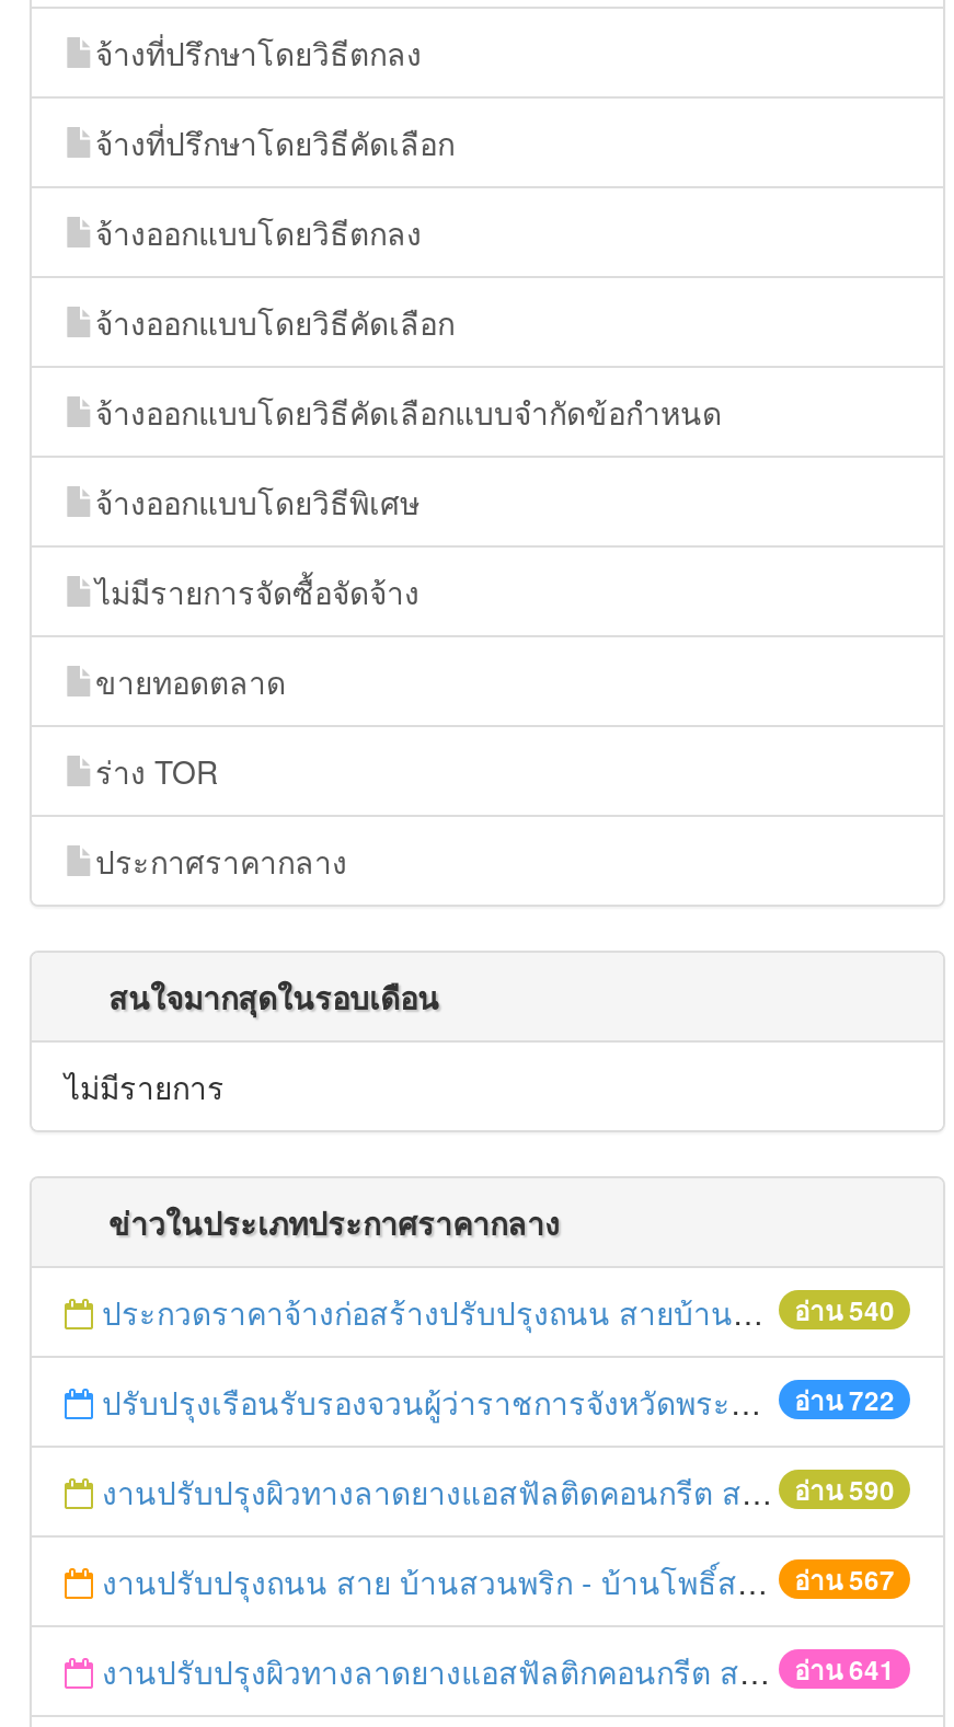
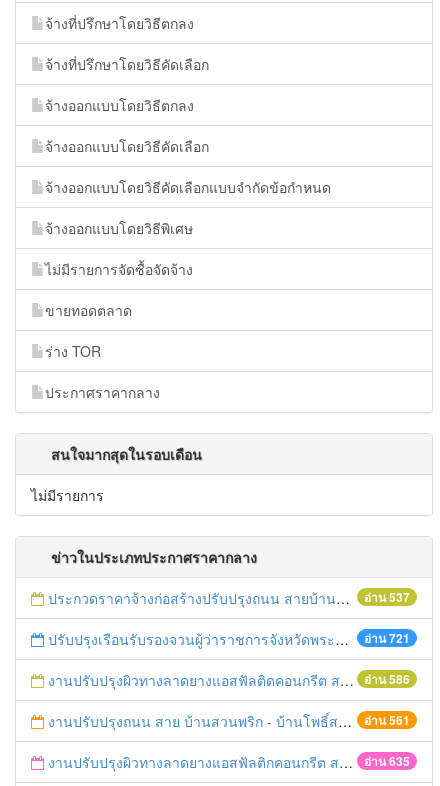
[794,1290,895,1329] อ่าน 540 -> [364,588,410,606] อ่าน 537
[794,1380,895,1419] อ่าน 722 -> [364,629,410,647] อ่าน 721
[794,1470,895,1509] อ่าน 590 -> [364,670,410,688] อ่าน 586
[794,1559,895,1599] อ่าน 567 -> [364,711,410,729] อ่าน 561
[794,1649,895,1689] อ่าน 641 -> [364,752,410,770] อ่าน 635

